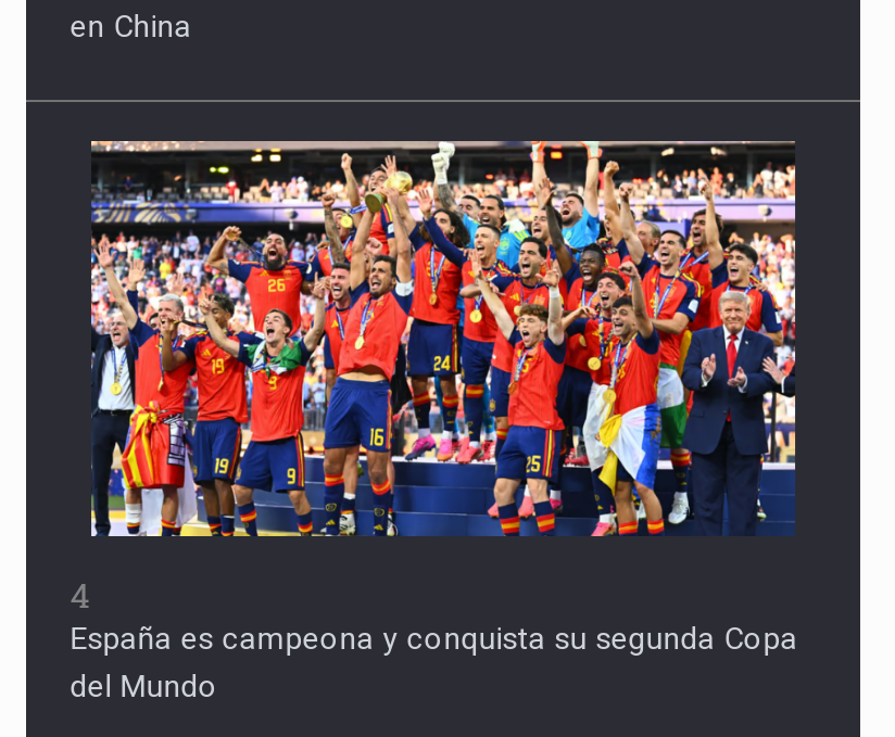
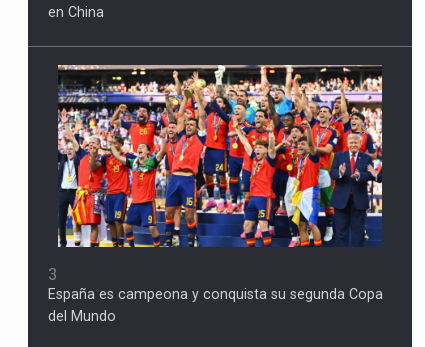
[70,570,92,616] 4 -> [48,263,57,284] 3

